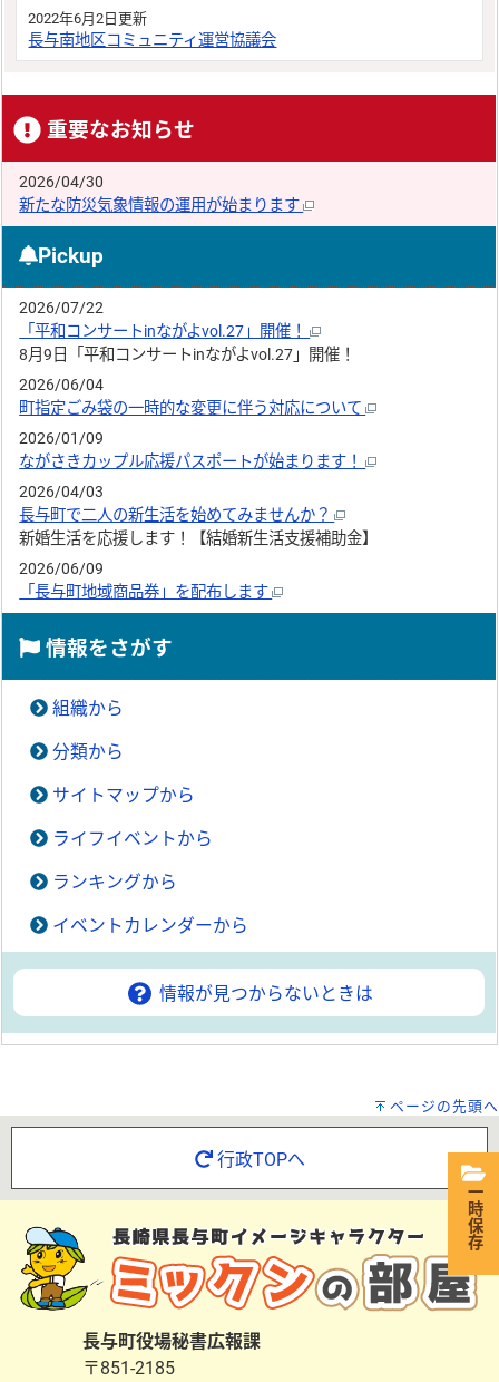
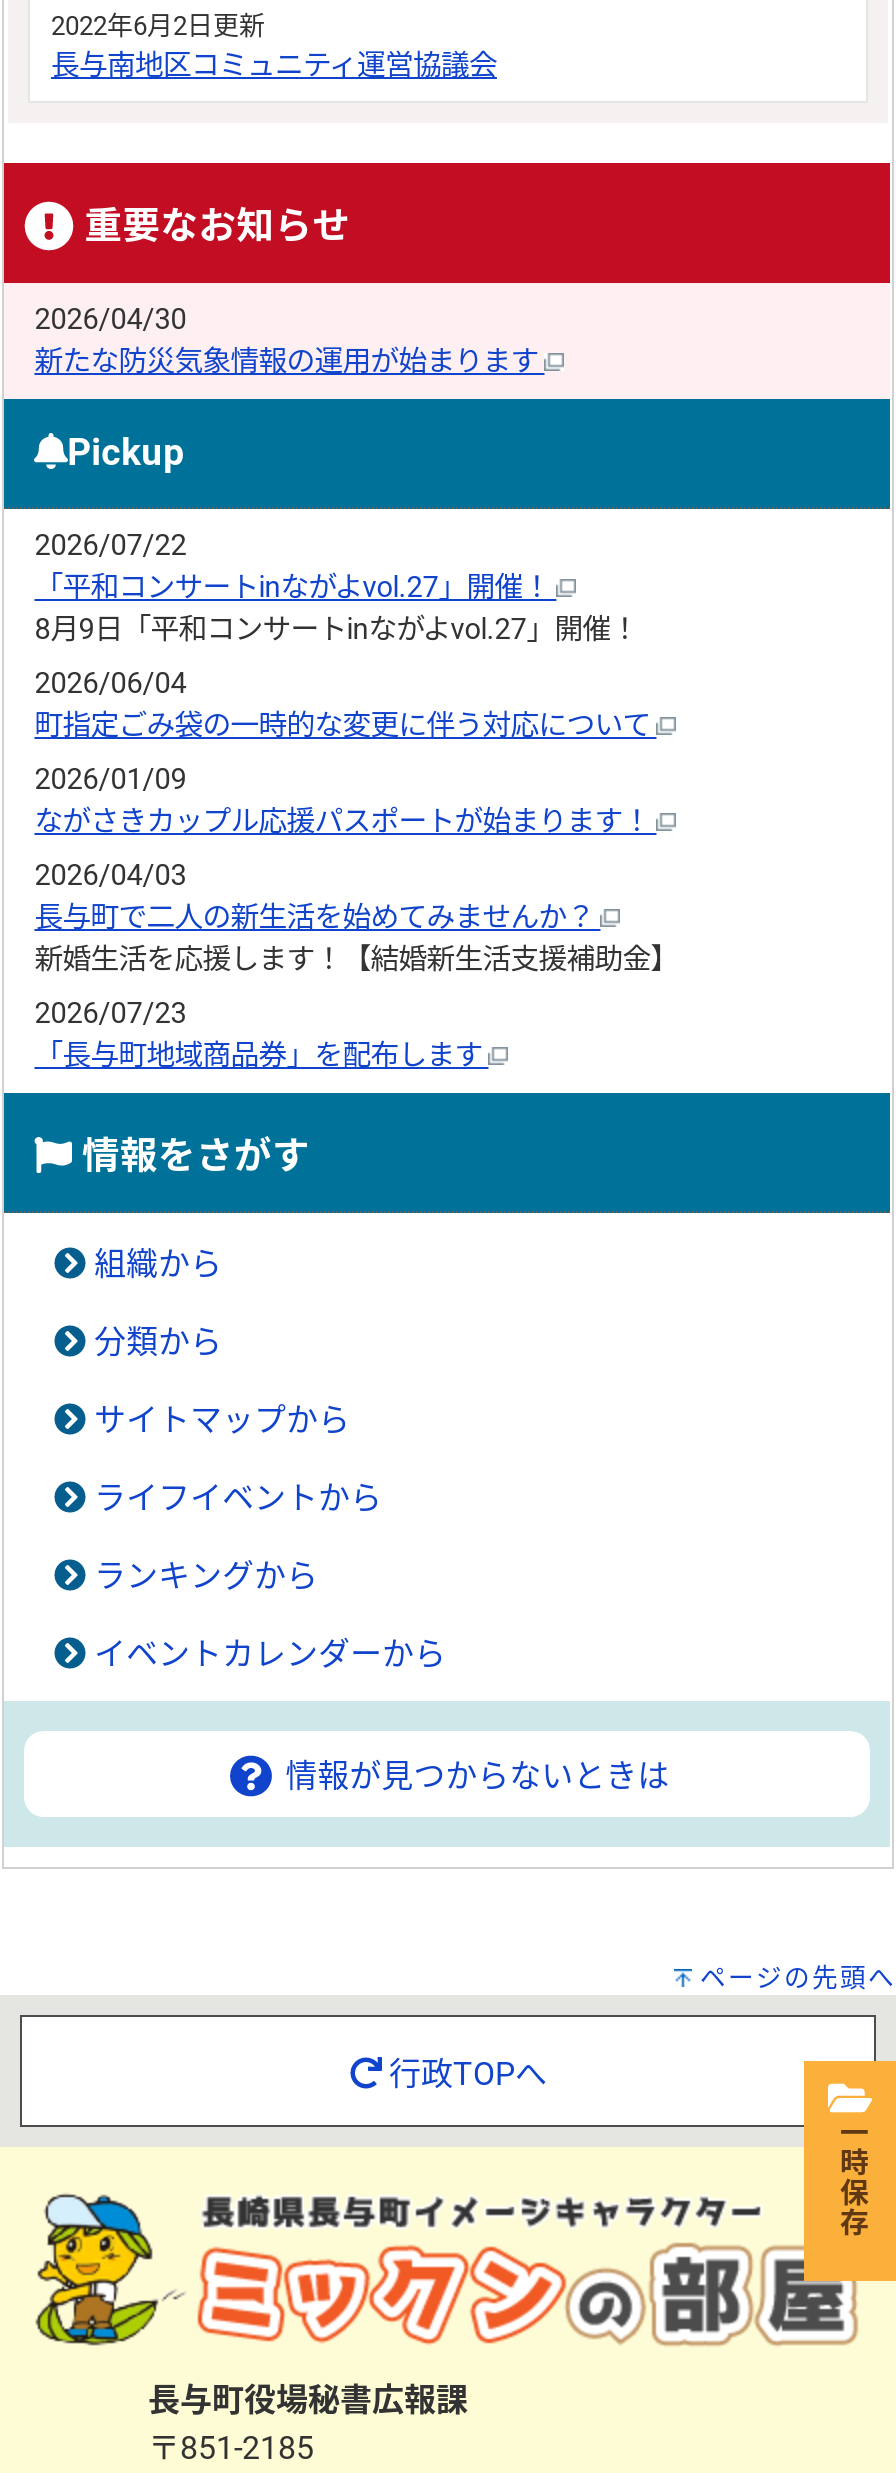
[19,559,104,578] 2026/06/09 -> [34,997,186,1031] 2026/07/23

